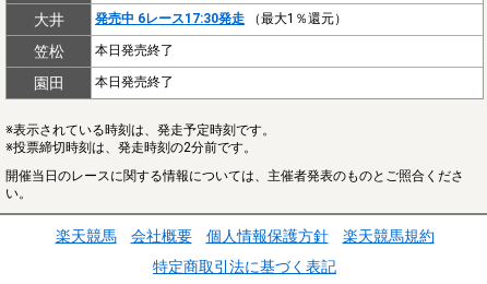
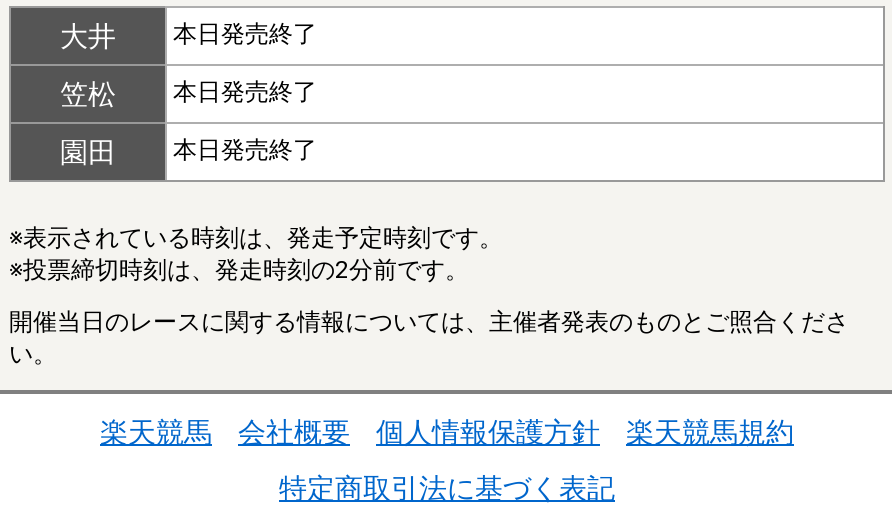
[95,11,347,26] 発売中 6レース17:30発走（最大1％還元） -> [173,20,317,48] 本日発売終了

